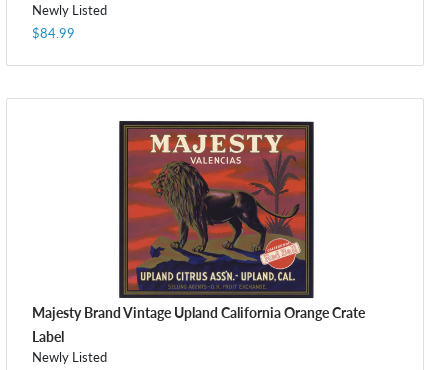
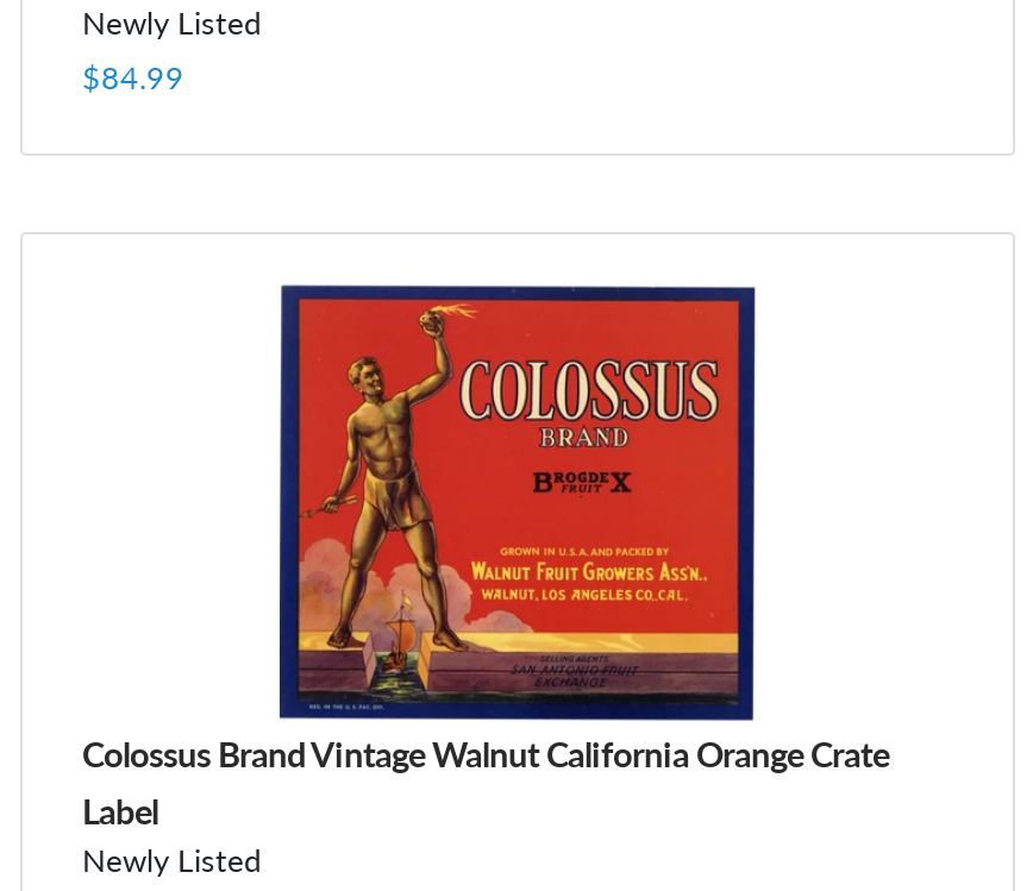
[32,120,365,321] [image] | Majesty Brand Vintage Upland California Orange Crate -> [82,283,889,775] [image] | Colossus Brand Vintage Walnut California Orange Crate

